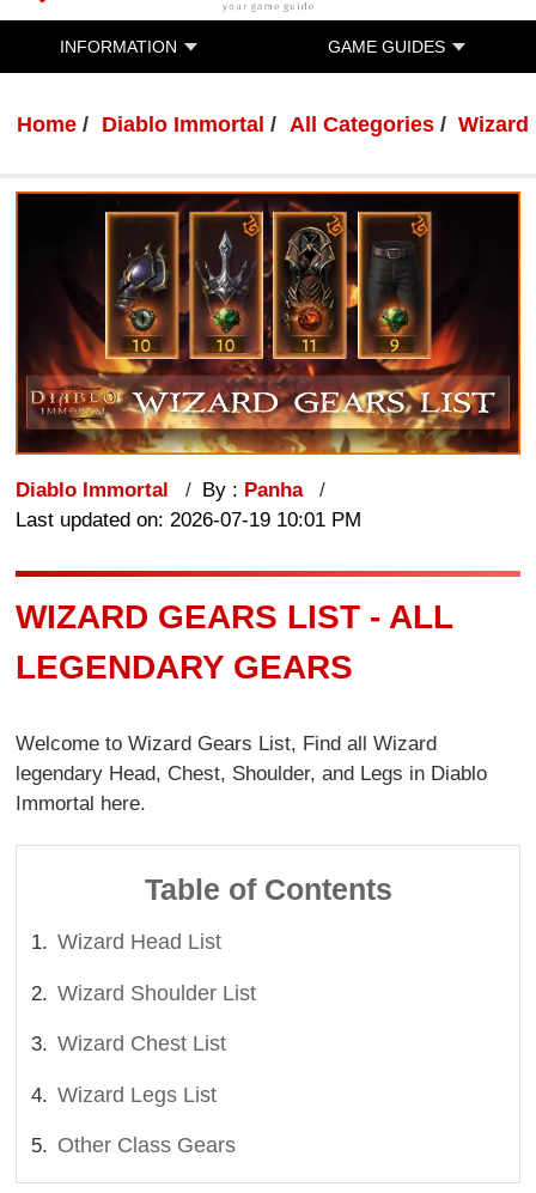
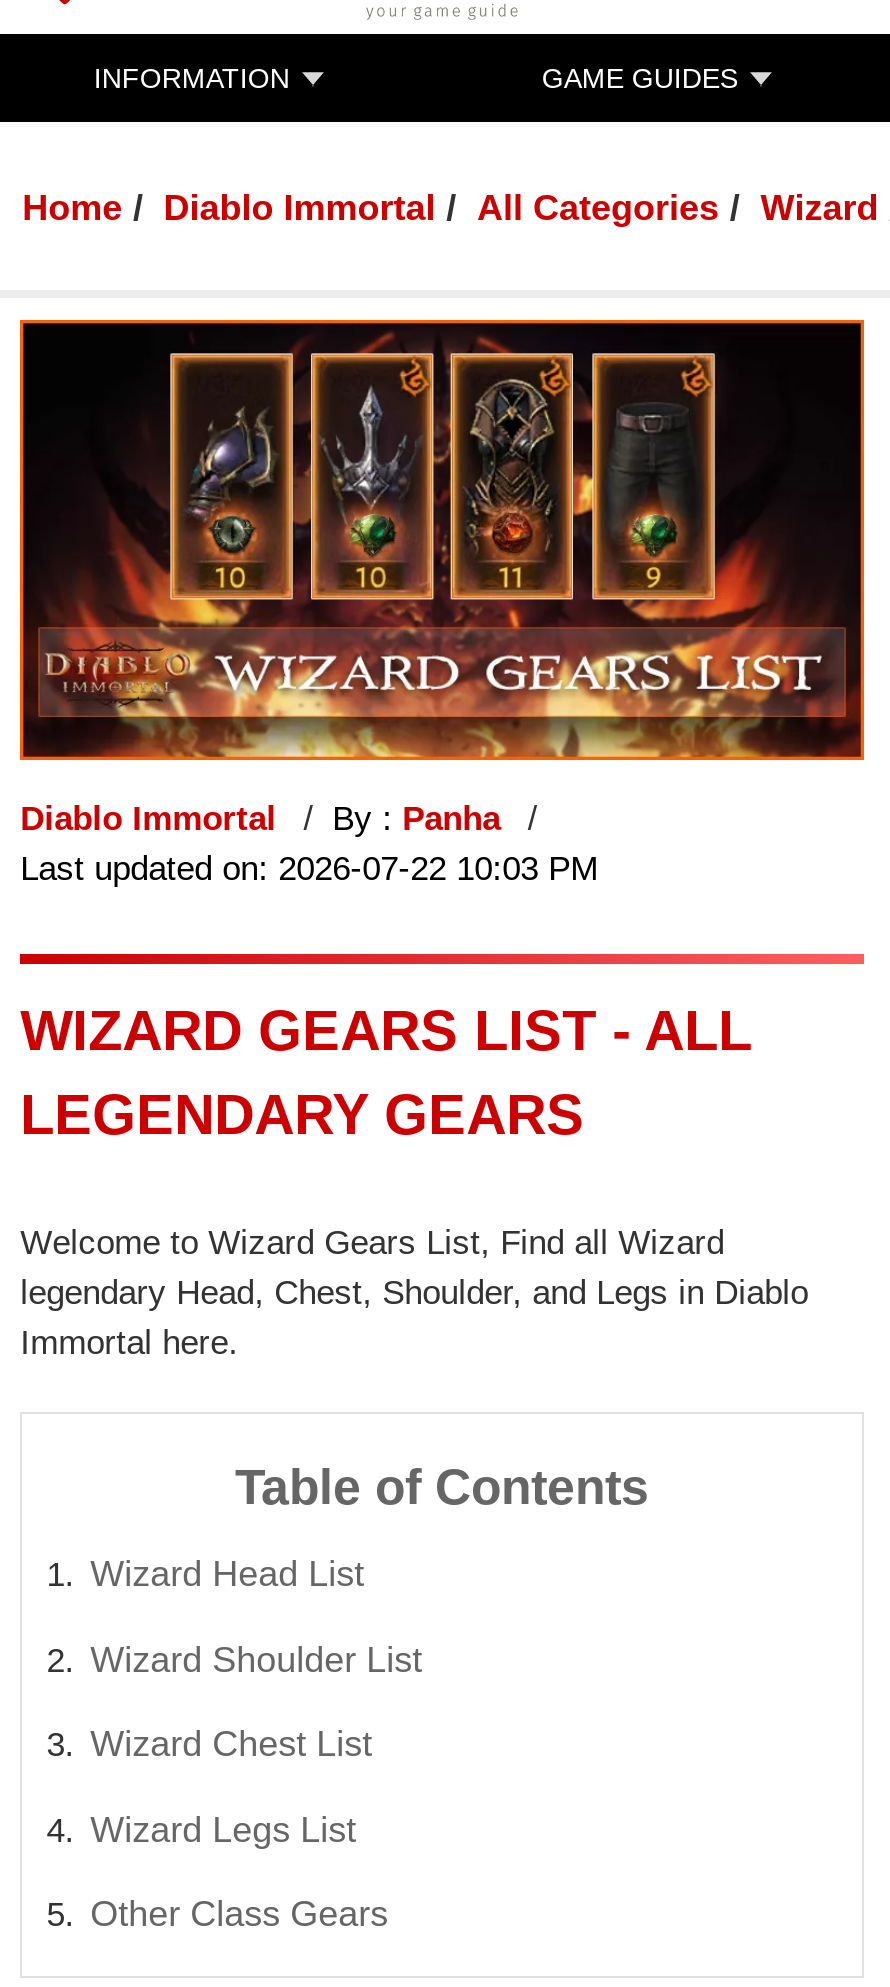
[16,508,361,531] Last updated on: 2026-07-19 10:01 PM -> [20,850,598,888] Last updated on: 2026-07-22 10:03 PM

